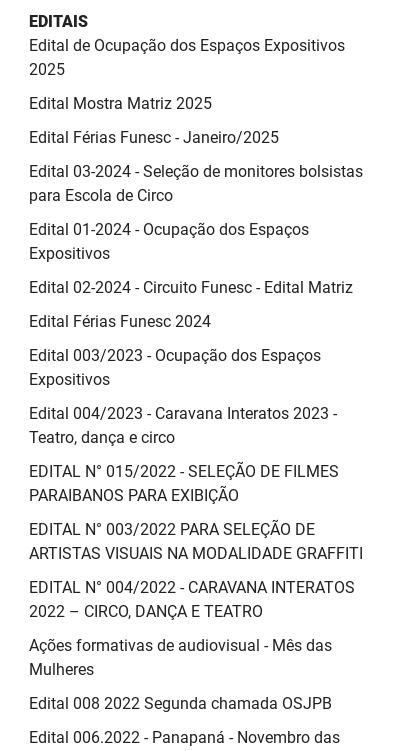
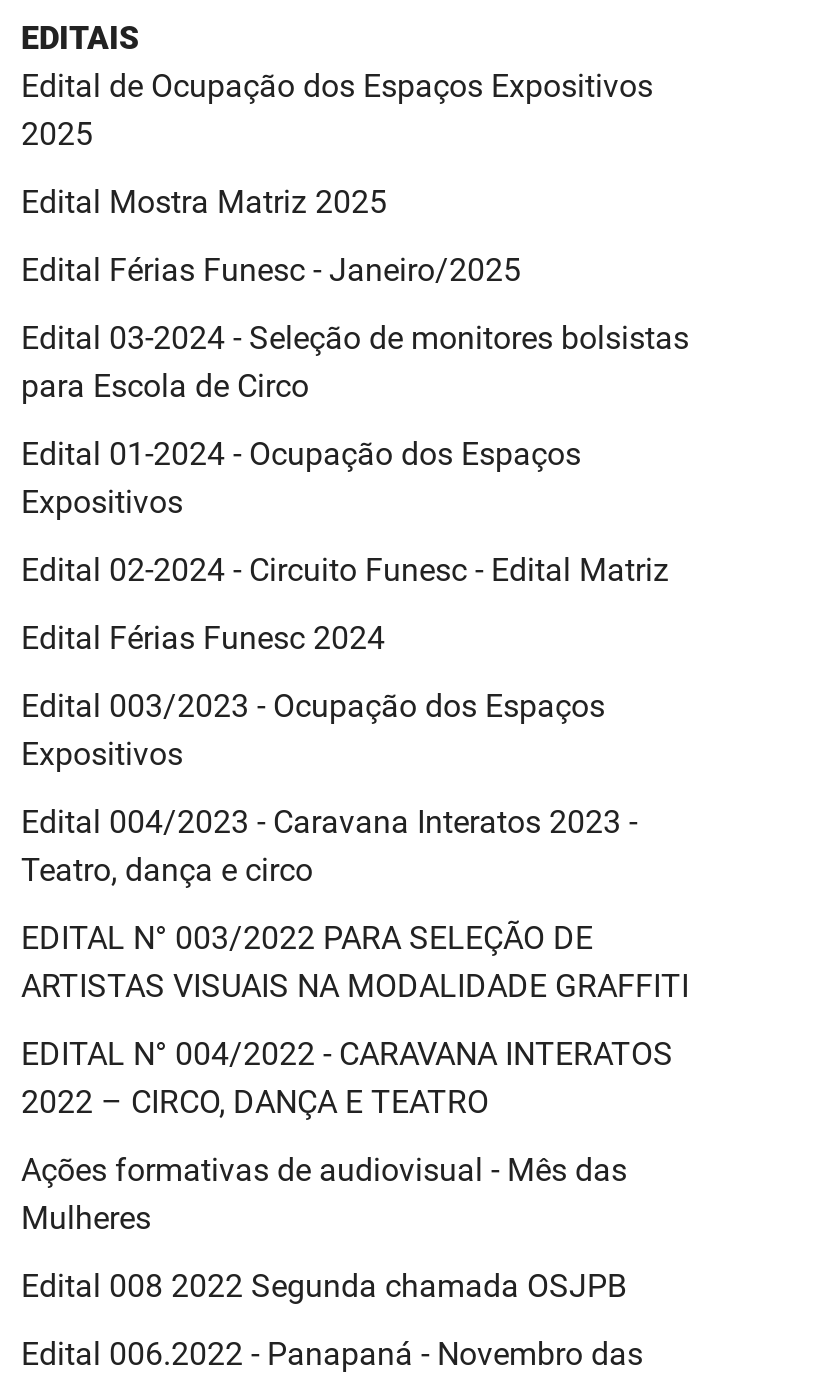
[29,462,339,505] EDITAL N° 015/2022 - SELEÇÃO DE FILMES | PARAIBANOS PARA EXIBIÇÃO -> none

